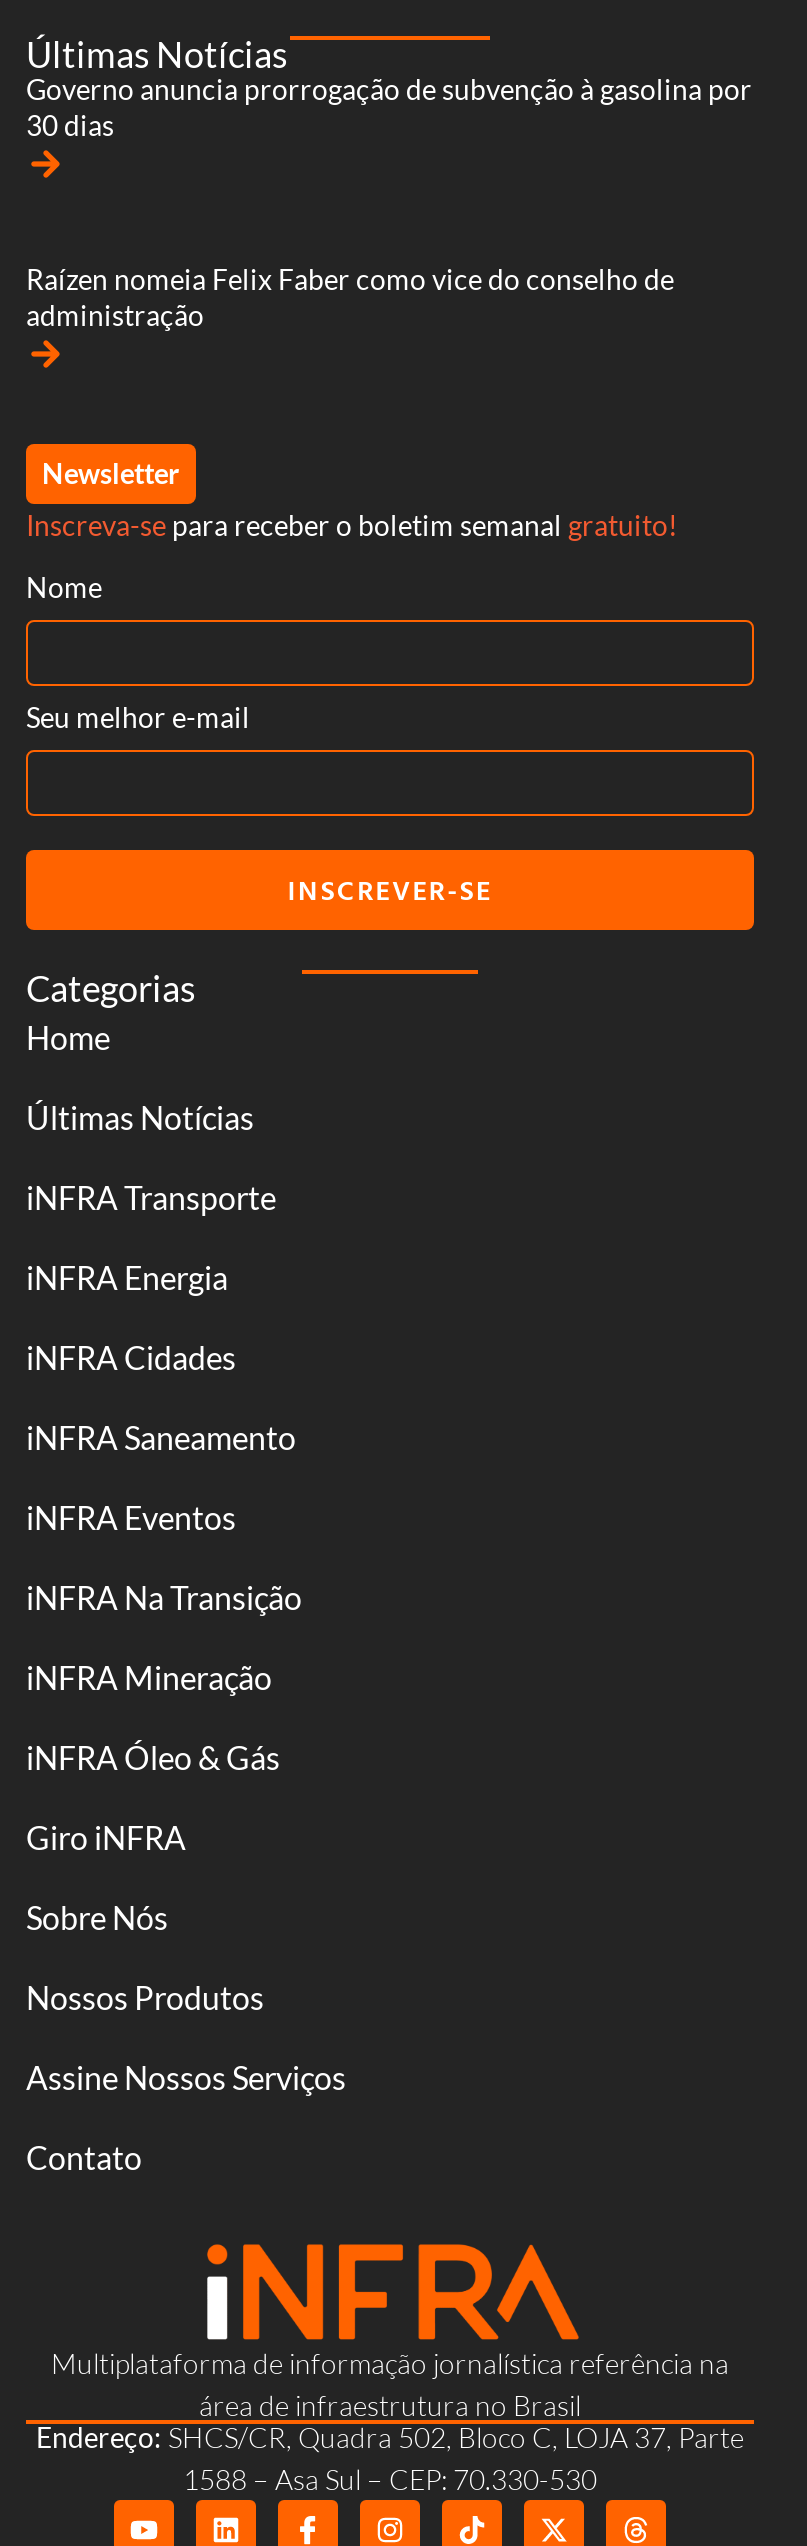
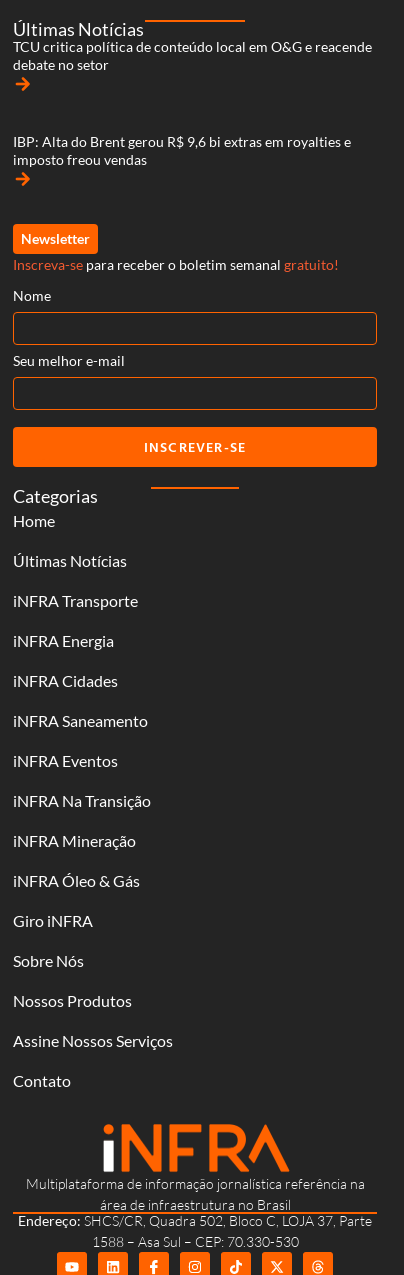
[26,72,752,142] Governo anuncia prorrogação de subvenção à gasolina por | 30 dias -> [13,38,372,73] TCU critica política de conteúdo local em O&G e reacende | debate no setor
[26,262,674,332] Raízen nomeia Felix Faber como vice do conselho de | administração -> [13,133,351,168] IBP: Alta do Brent gerou R$ 9,6 bi extras em royalties e | imposto freou vendas

